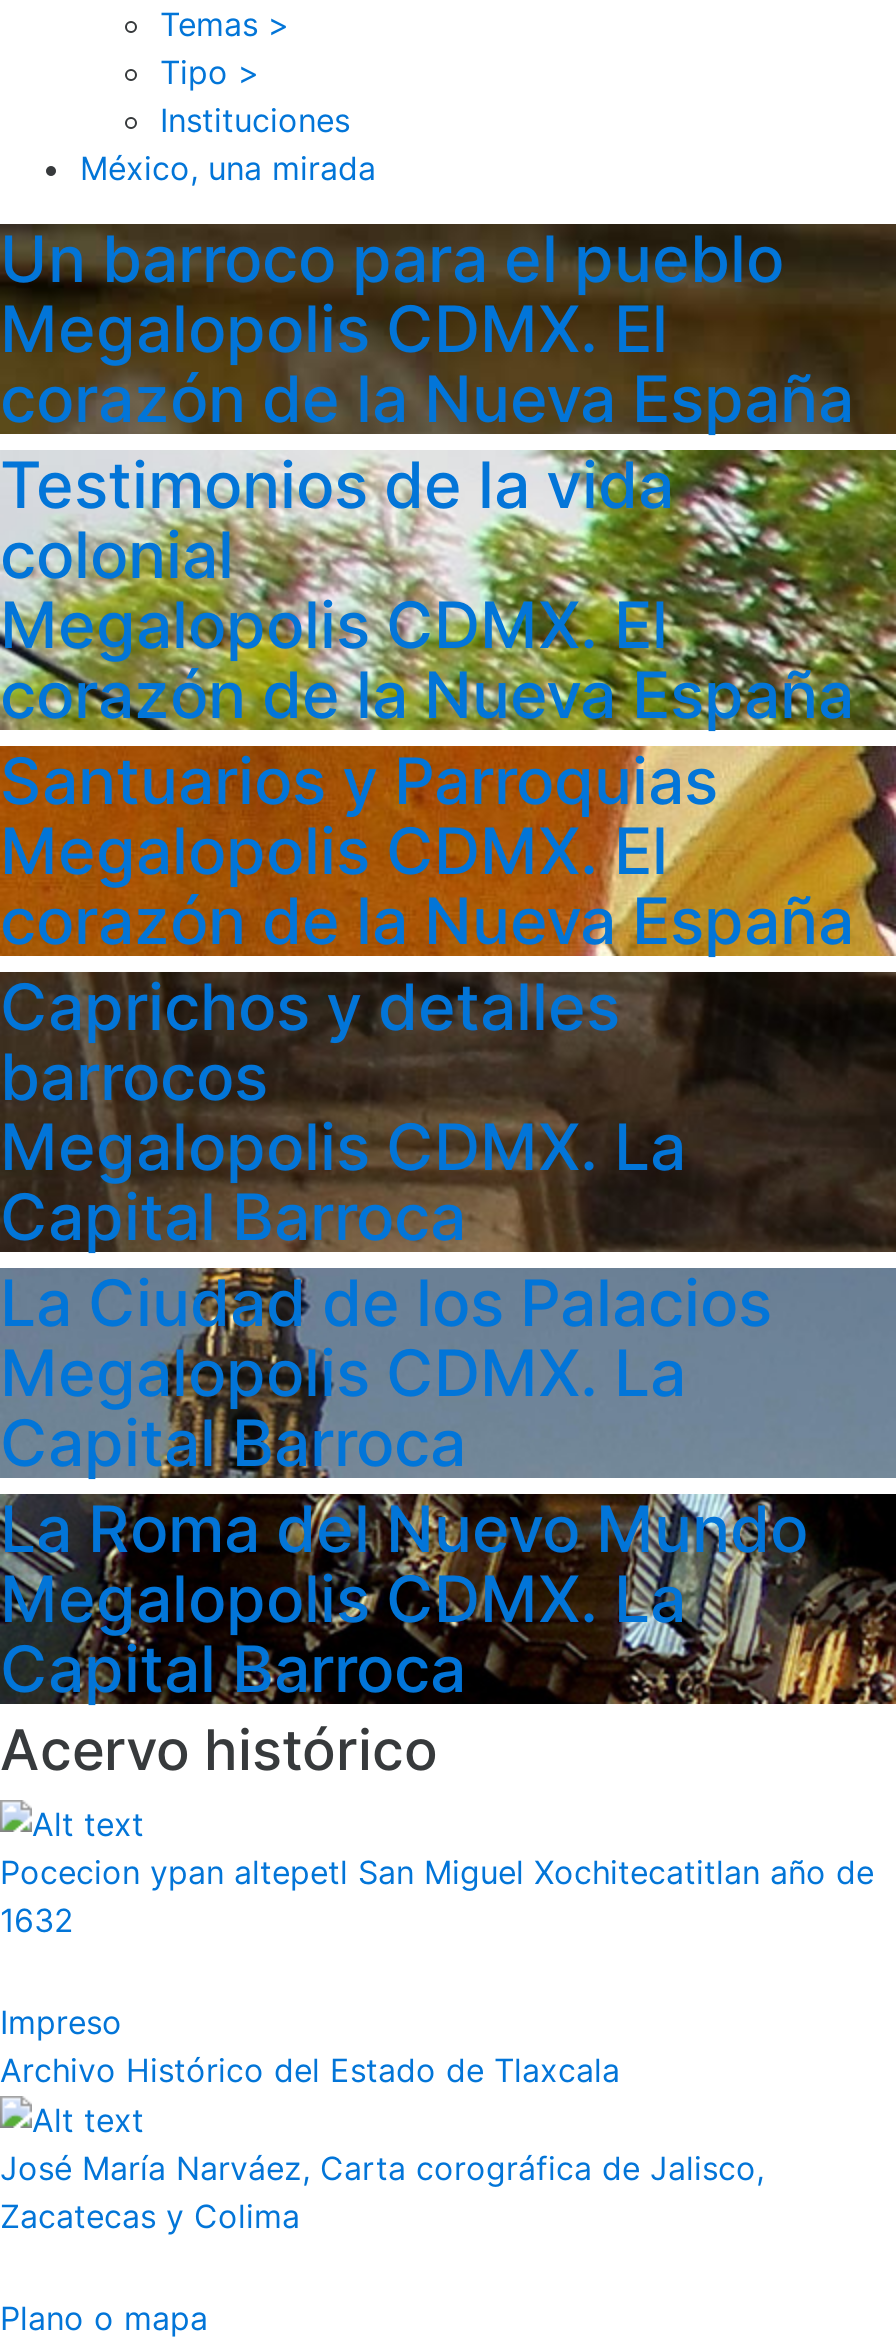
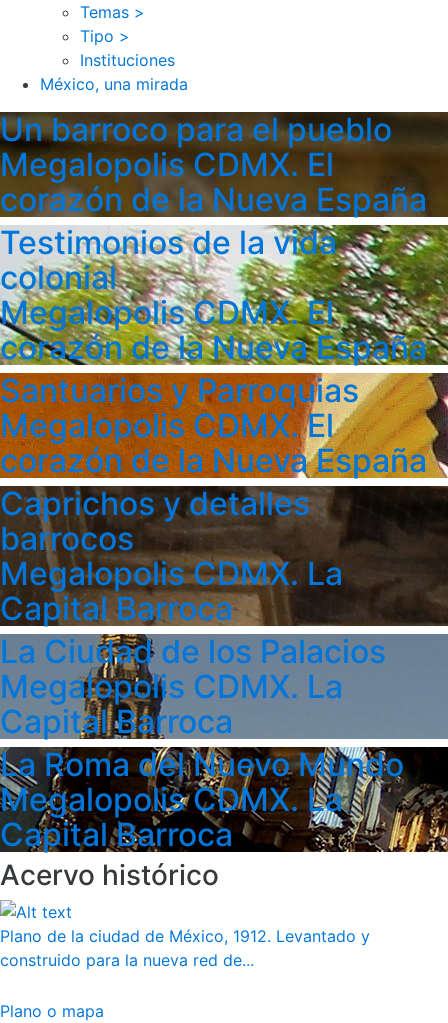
[0,1851,874,2237] Pocecion ypan altepetl San Miguel Xochitecatitlan año de | 1632 | Impreso | Archivo Histórico del Estado de Tlaxcala | José María Narváez, Carta corográfica de Jalisco, | Zacatecas y Colima -> [0,926,370,970] Plano de la ciudad de México, 1912. Levantado y | construido para la nueva red de...

